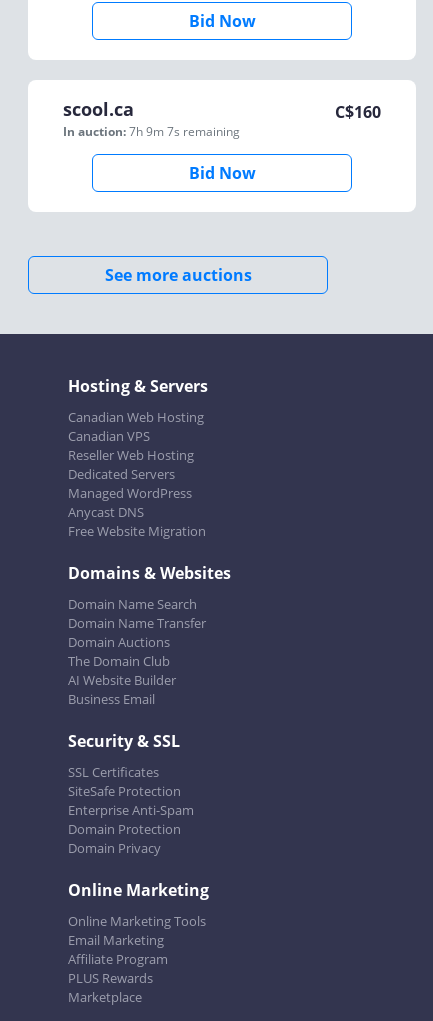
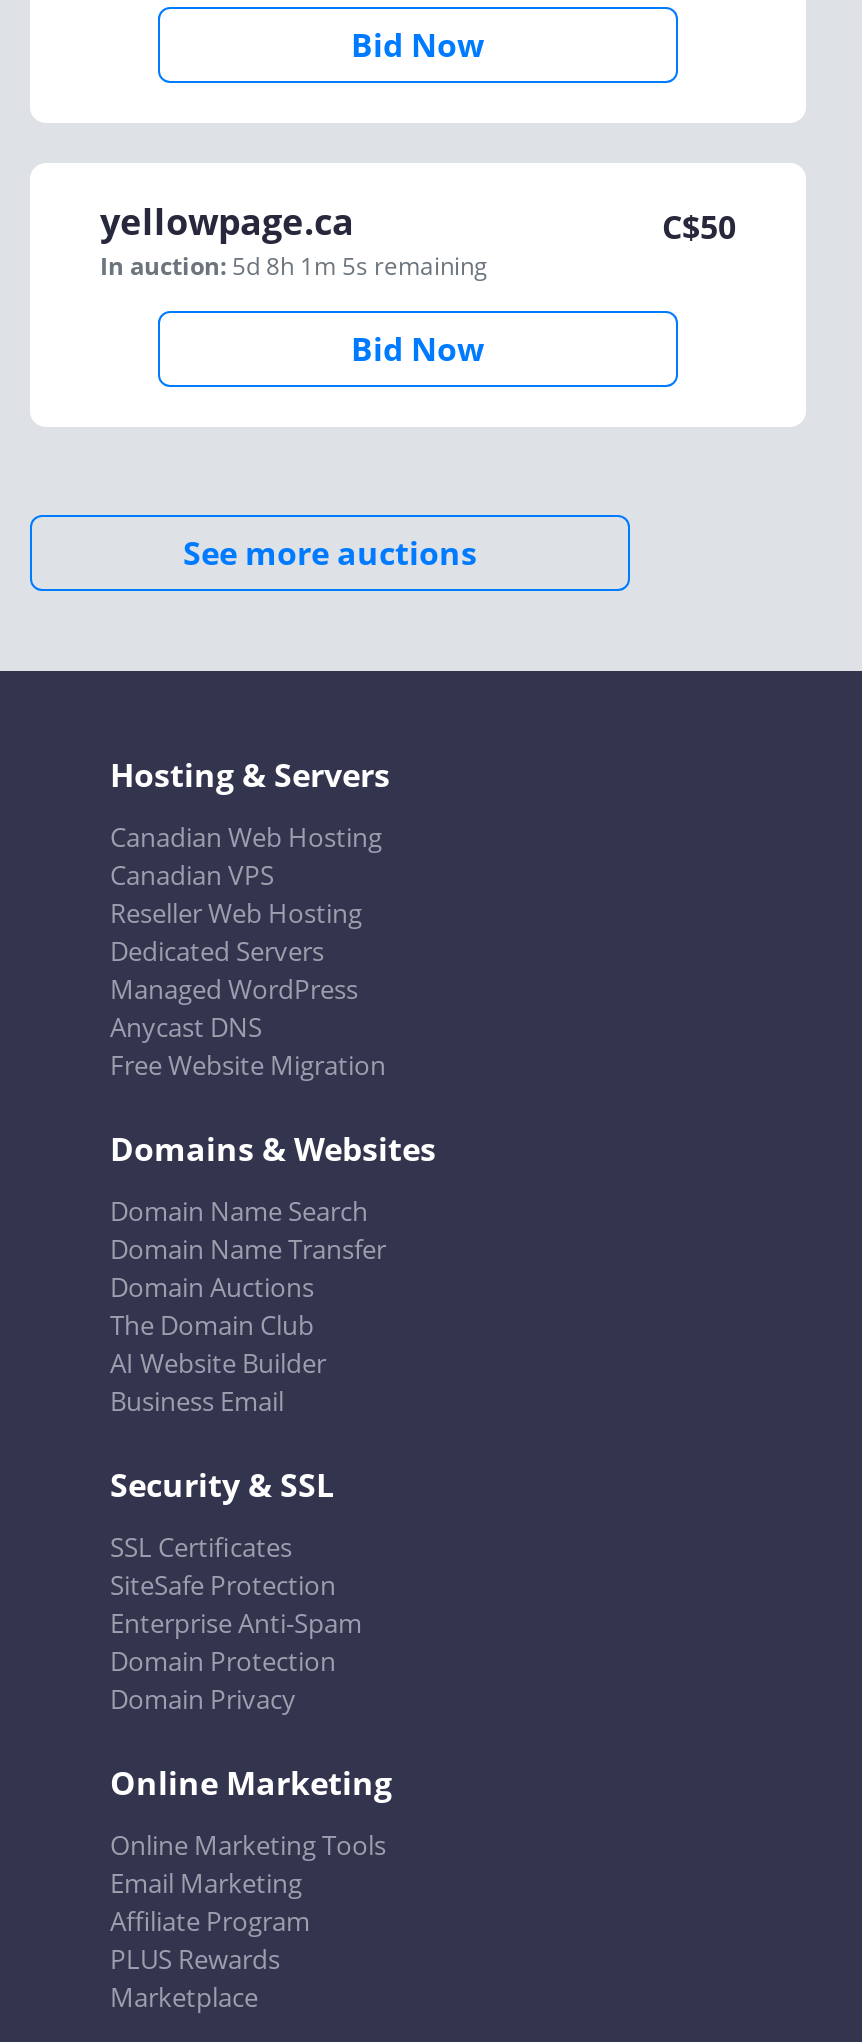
[63,97,240,140] scool.ca | In auction: 7h 9m 7s remaining -> [100,197,488,283] yellowpage.ca | In auction: 5d 8h 1m 5s remaining
[335,101,381,123] C$160 -> [662,205,736,249] C$50

